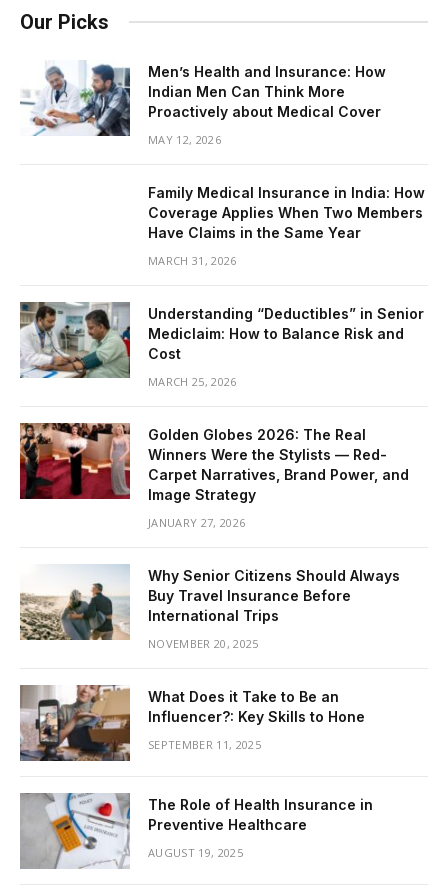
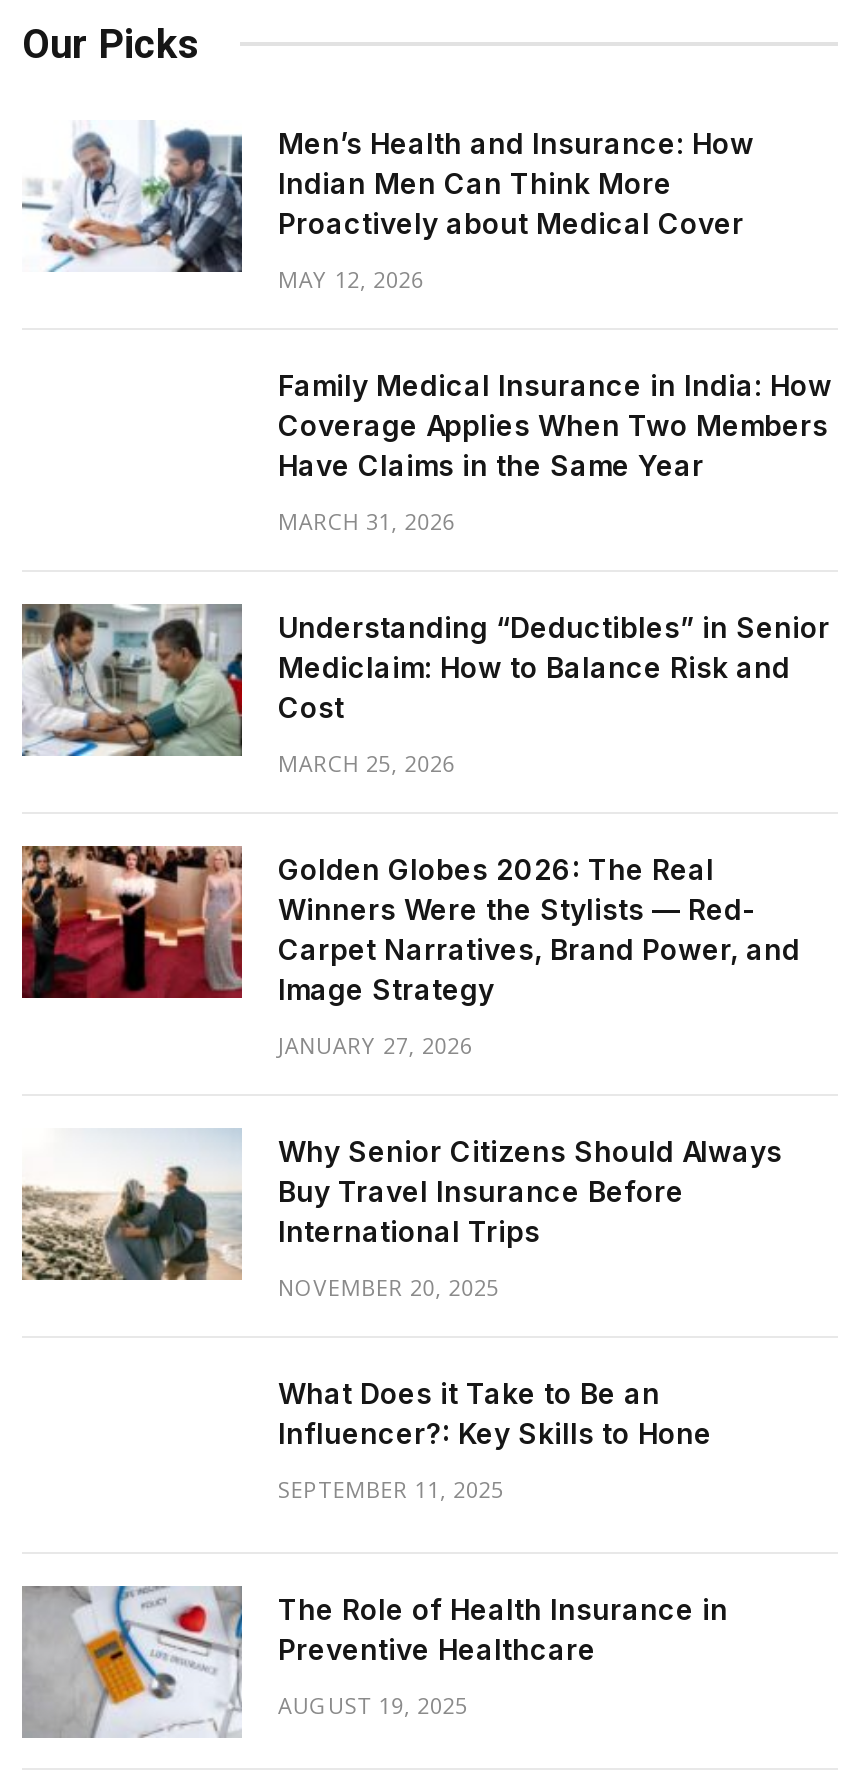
[19,684,131,762] [image] -> none

